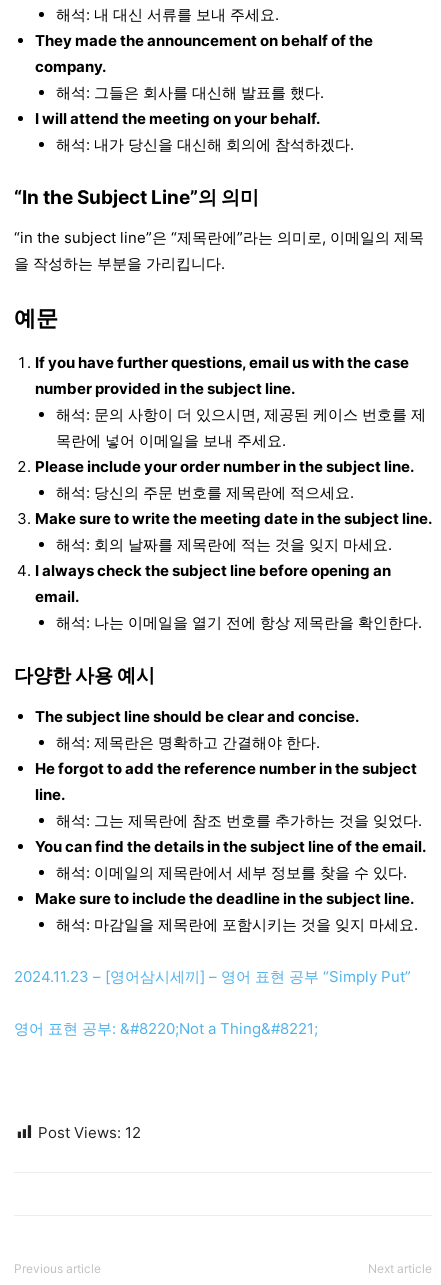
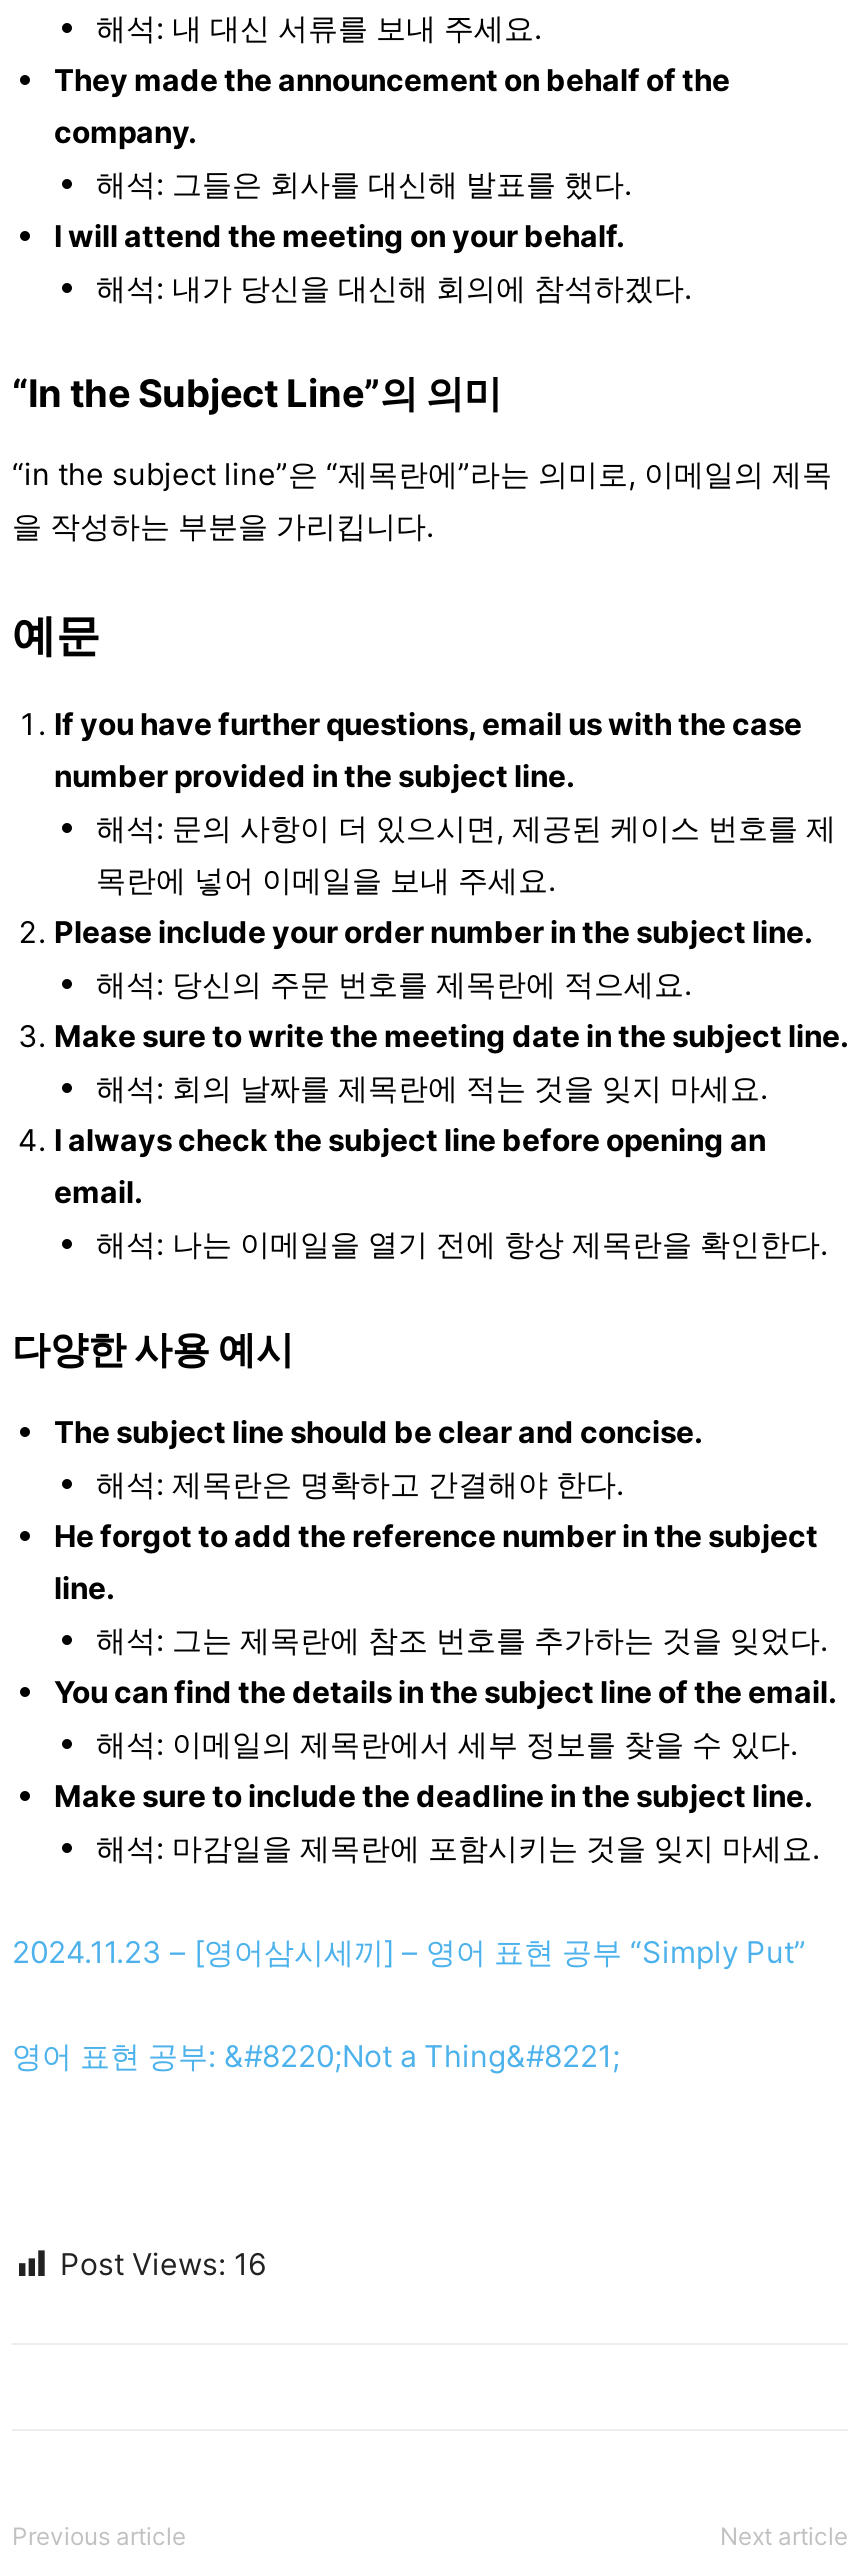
[38,1123,141,1142] Post Views: 12 -> [60,2245,266,2283] Post Views: 16

